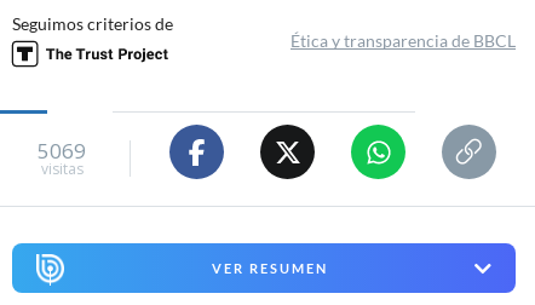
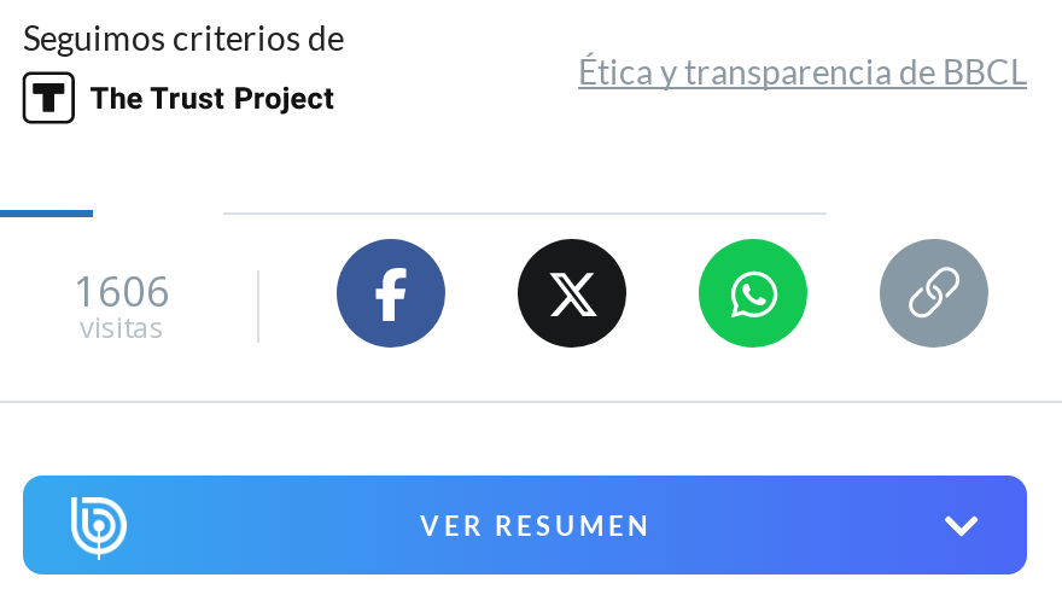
[38,137,86,165] 5069 -> [74,263,170,319] 1606

